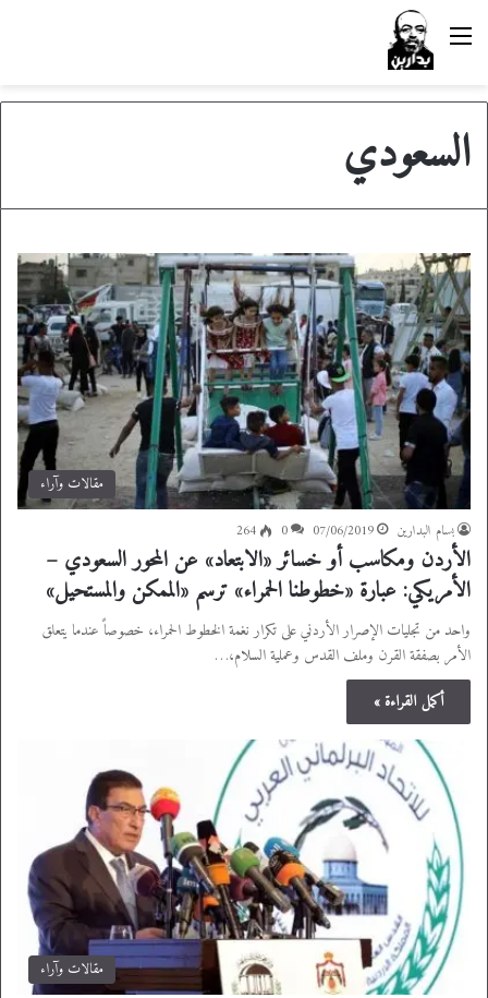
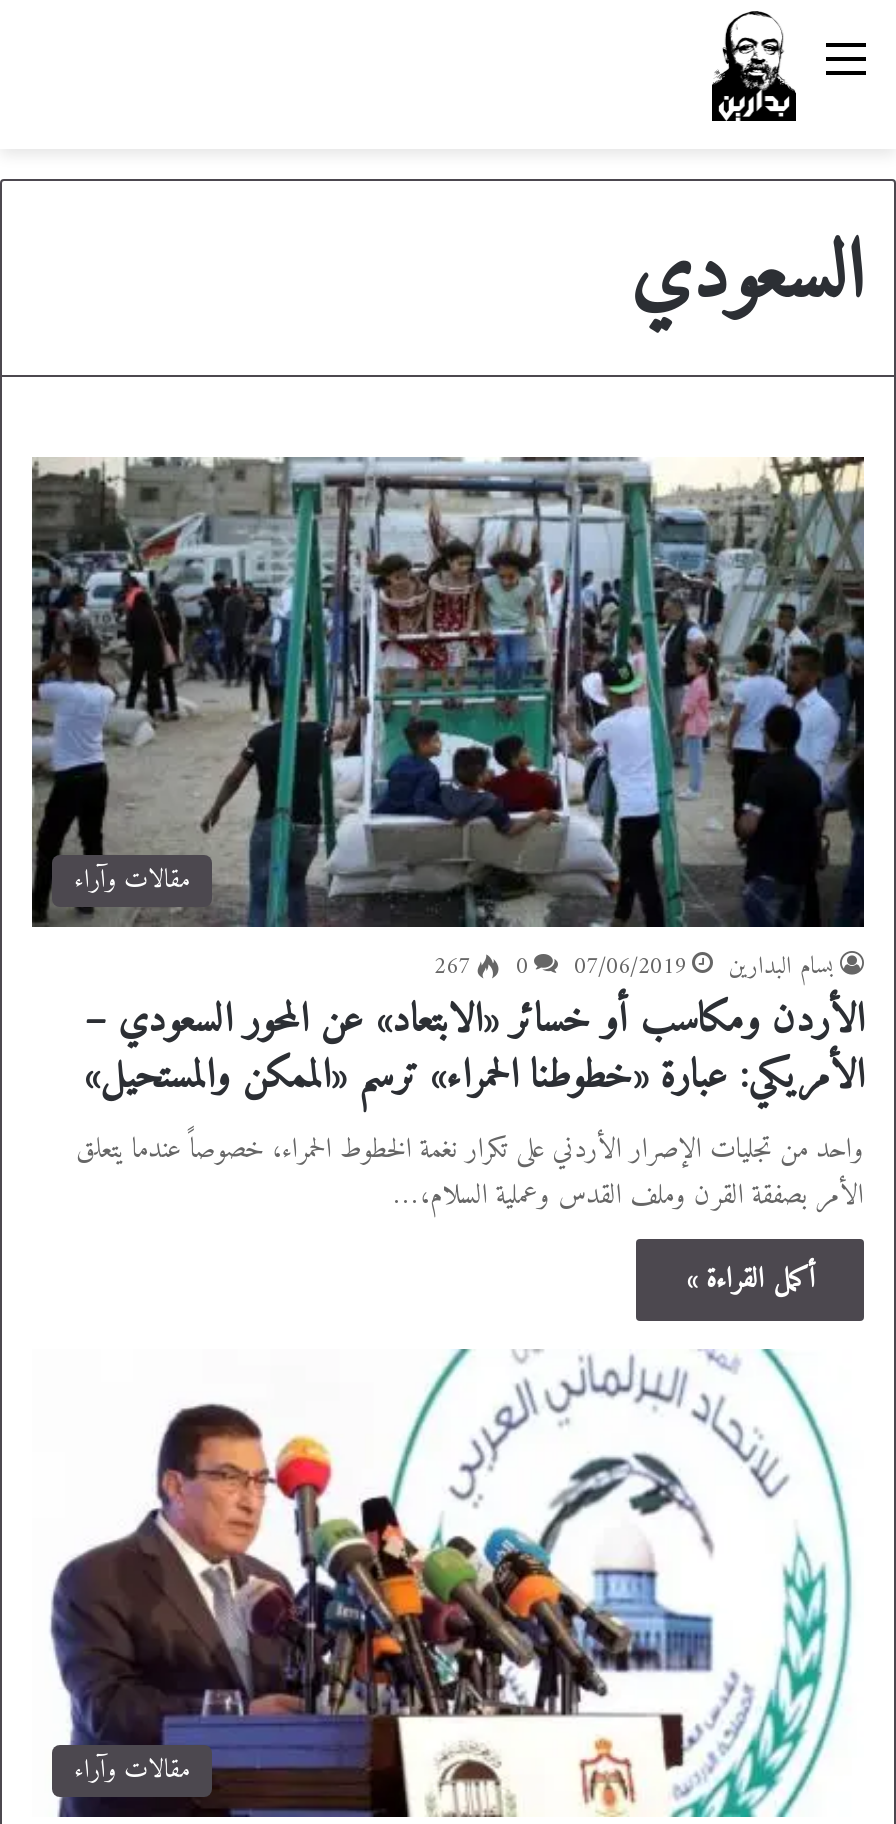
[236,520,256,543] 264 -> [434,946,470,988] 267

